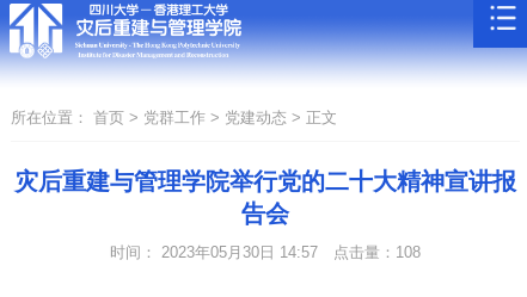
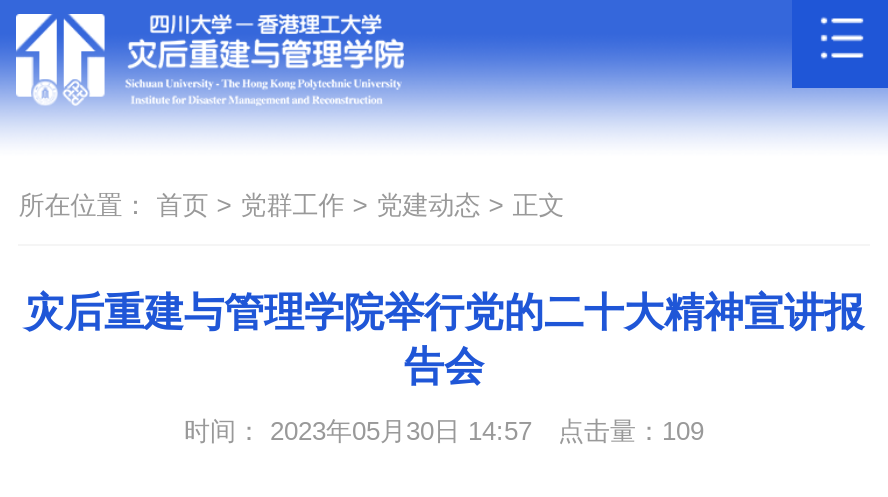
[110,243,421,261] 时间： 2023年05月30日 14:57 点击量：108 -> [184,416,704,446] 时间： 2023年05月30日 14:57 点击量：109

